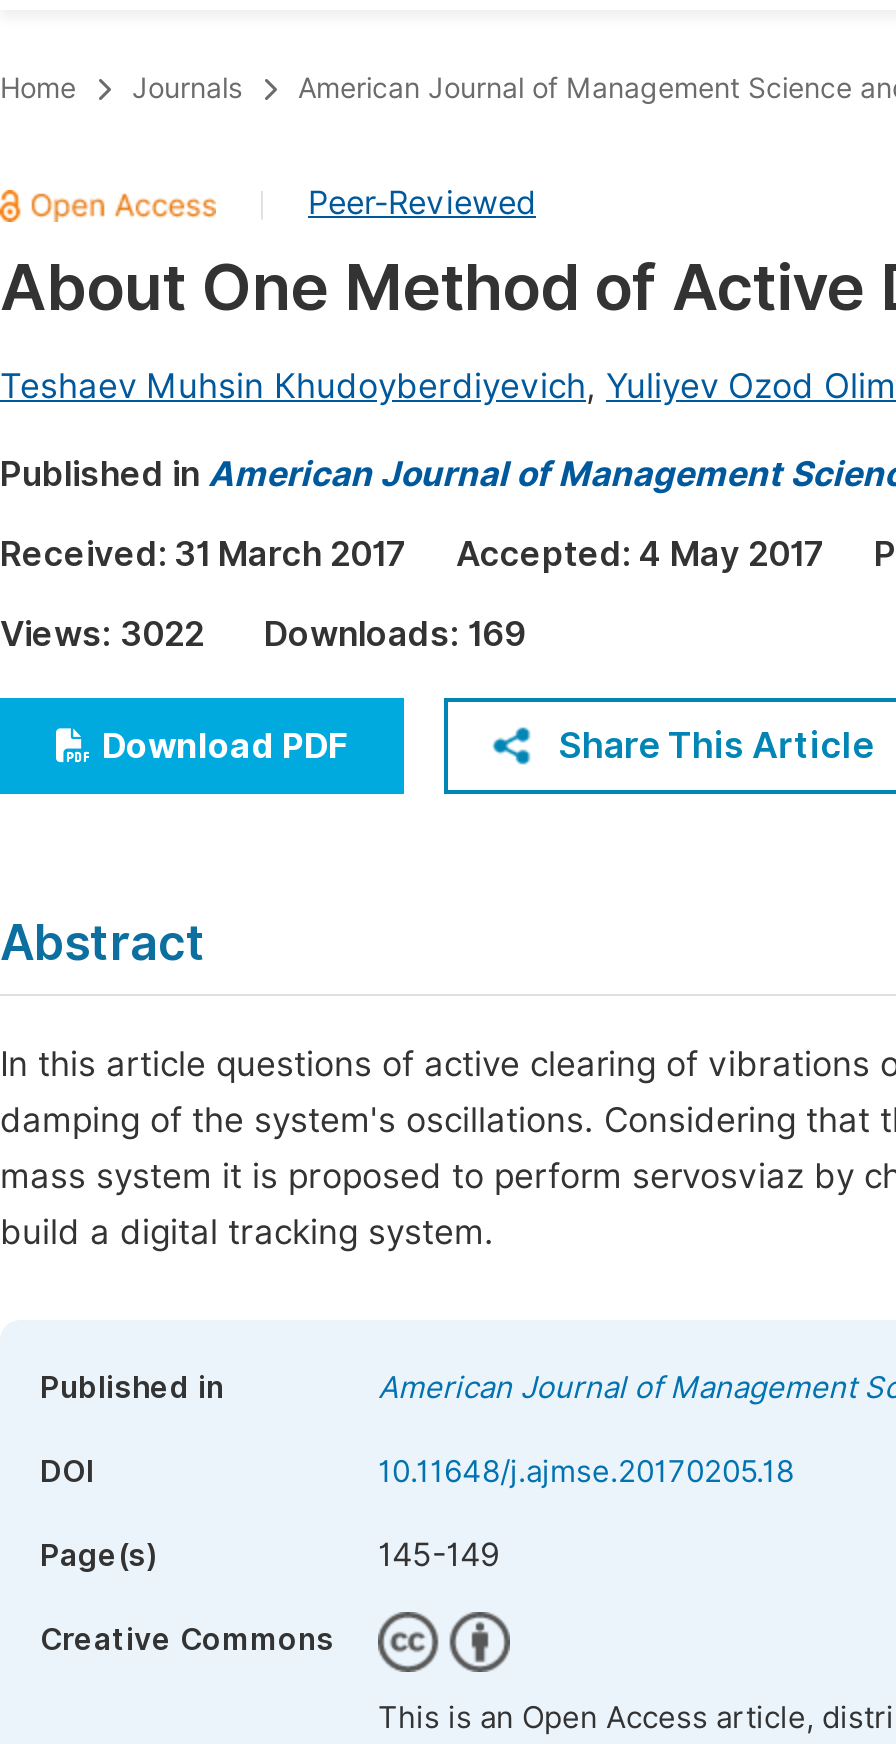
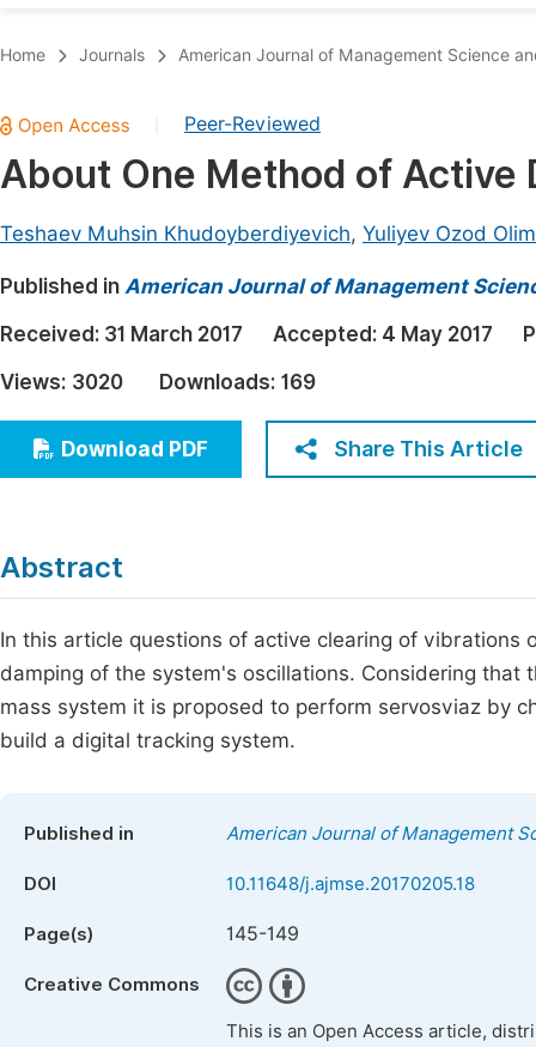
[0,614,526,654] Views: 3022 Downloads: 169 -> [0,370,316,394] Views: 3020 Downloads: 169

